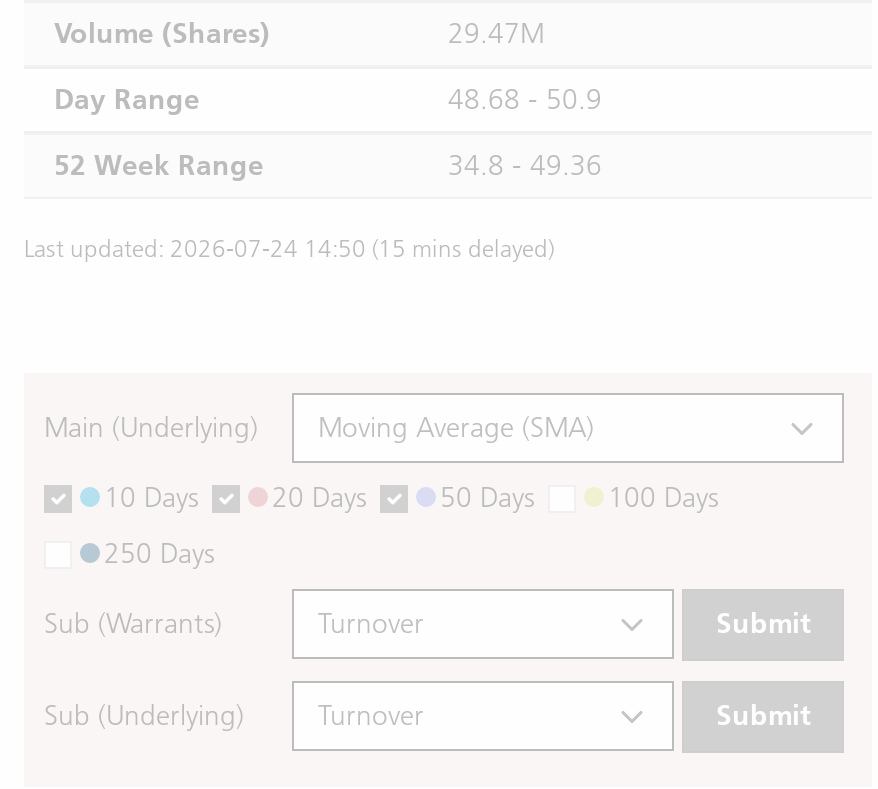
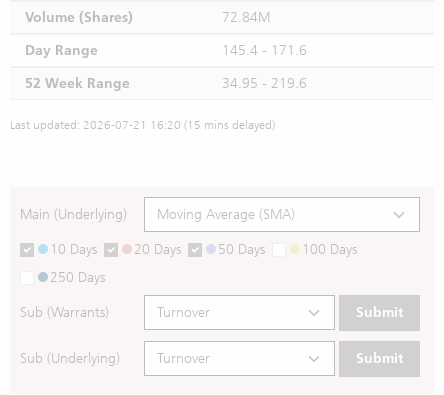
[448,17,544,51] 29.47M -> [222,9,270,26] 72.84M
[448,83,602,117] 48.68 - 50.9 -> [222,42,307,59] 145.4 - 171.6
[448,149,602,183] 34.8 - 49.36 -> [222,75,307,92] 34.95 - 219.6
[24,235,554,263] Last updated: 2026-07-24 14:50 (15 mins delayed) -> [10,118,275,132] Last updated: 2026-07-21 16:20 (15 mins delayed)

